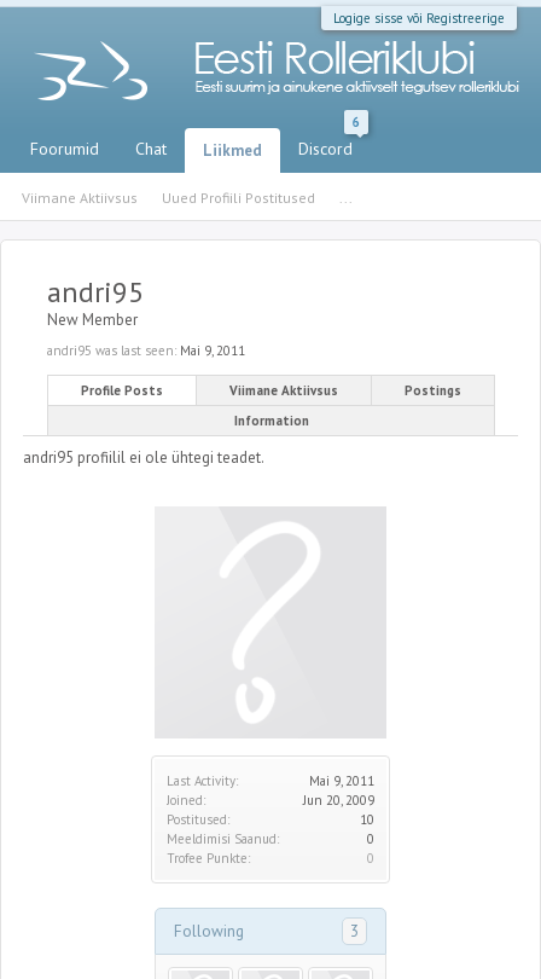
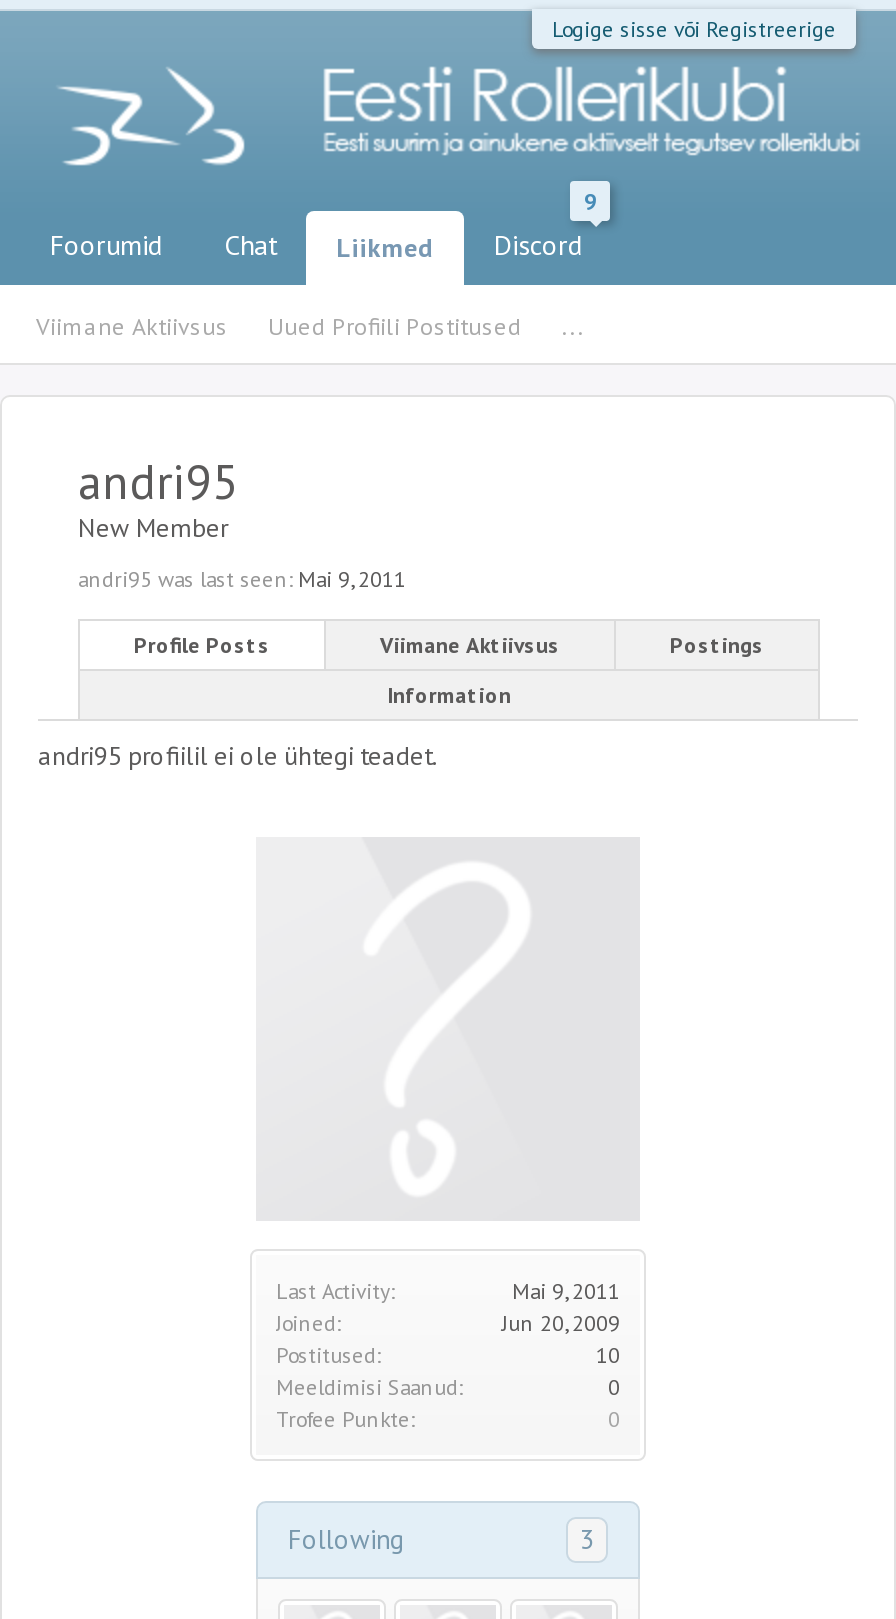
[353,114,360,131] 6 -> [584,187,596,215] 9

